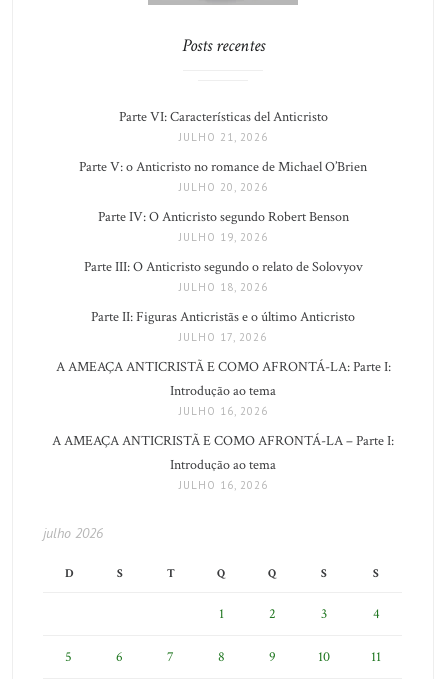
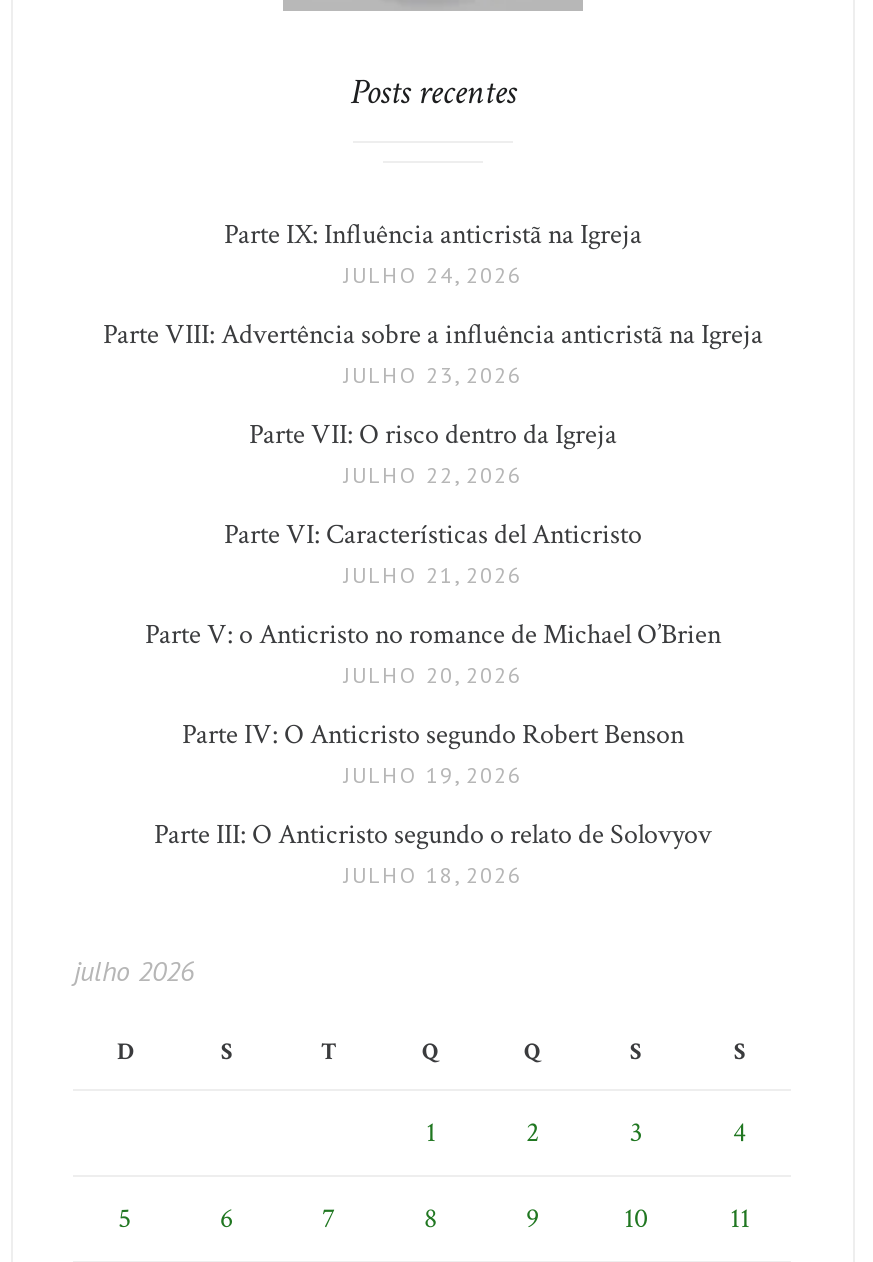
none -> [103,216,763,488] Parte IX: Influência anticristã na Igreja | JULHO 24, 2026 | Parte VIII: Advertência sobre a influência anticristã na Igreja | JULHO 23, 2026 | Parte VII: O risco dentro da Igreja | JULHO 22, 2026
moved [79,108,367,294] -> [145,516,721,888]: Parte VI: Características del Anticristo | JULHO 21, 2026 | Parte V: o Anticristo no romance de Michael O’Brien | JULHO 20, 2026 | Parte IV: O Anticristo segundo Robert Benson | JULHO 19, 2026 | Parte III: O Anticristo segundo o relato de Solovyov | JULHO 18, 2026
[52,308,394,492] Parte II: Figuras Anticristãs e o último Anticristo | JULHO 17, 2026 | A AMEAÇA ANTICRISTÃ E COMO AFRONTÁ-LA: Parte I: | Introdução ao tema | JULHO 16, 2026 | A AMEAÇA ANTICRISTÃ E COMO AFRONTÁ-LA – Parte I: | Introdução ao tema | JULHO 16, 2026 -> none

